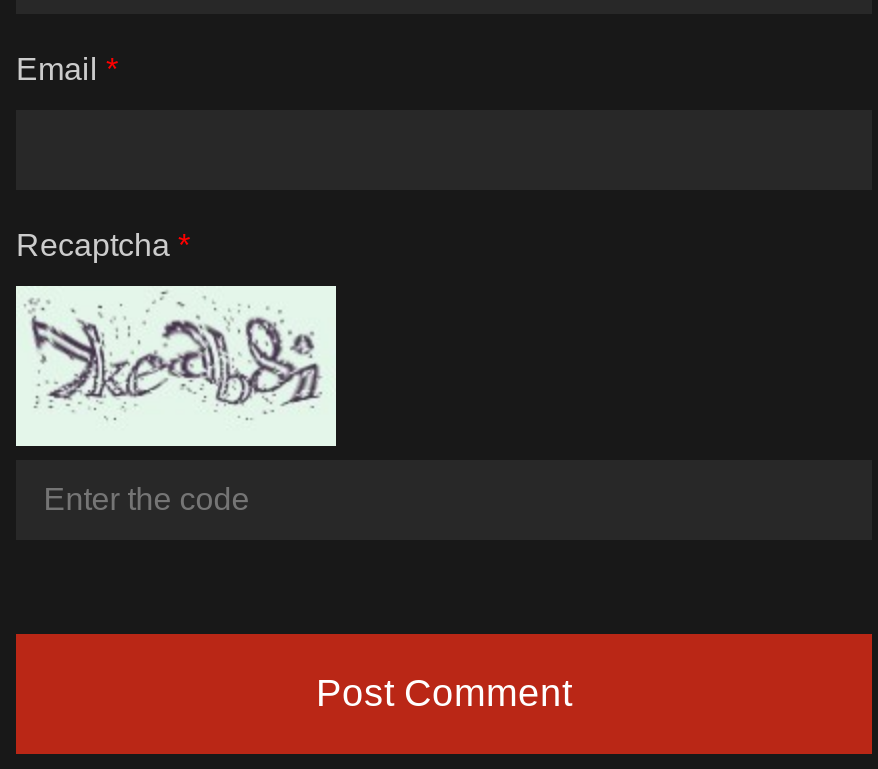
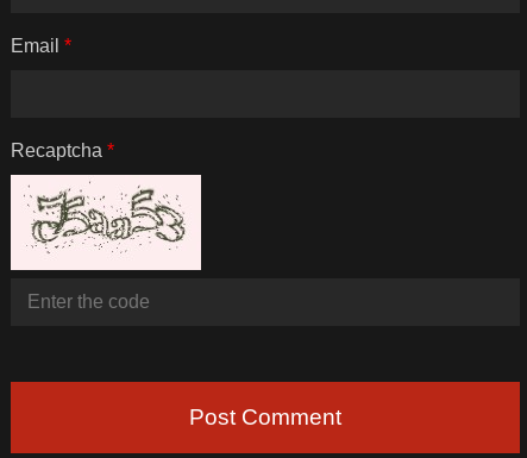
[22,288,330,424] [image] -> [15,176,197,256] [image]

